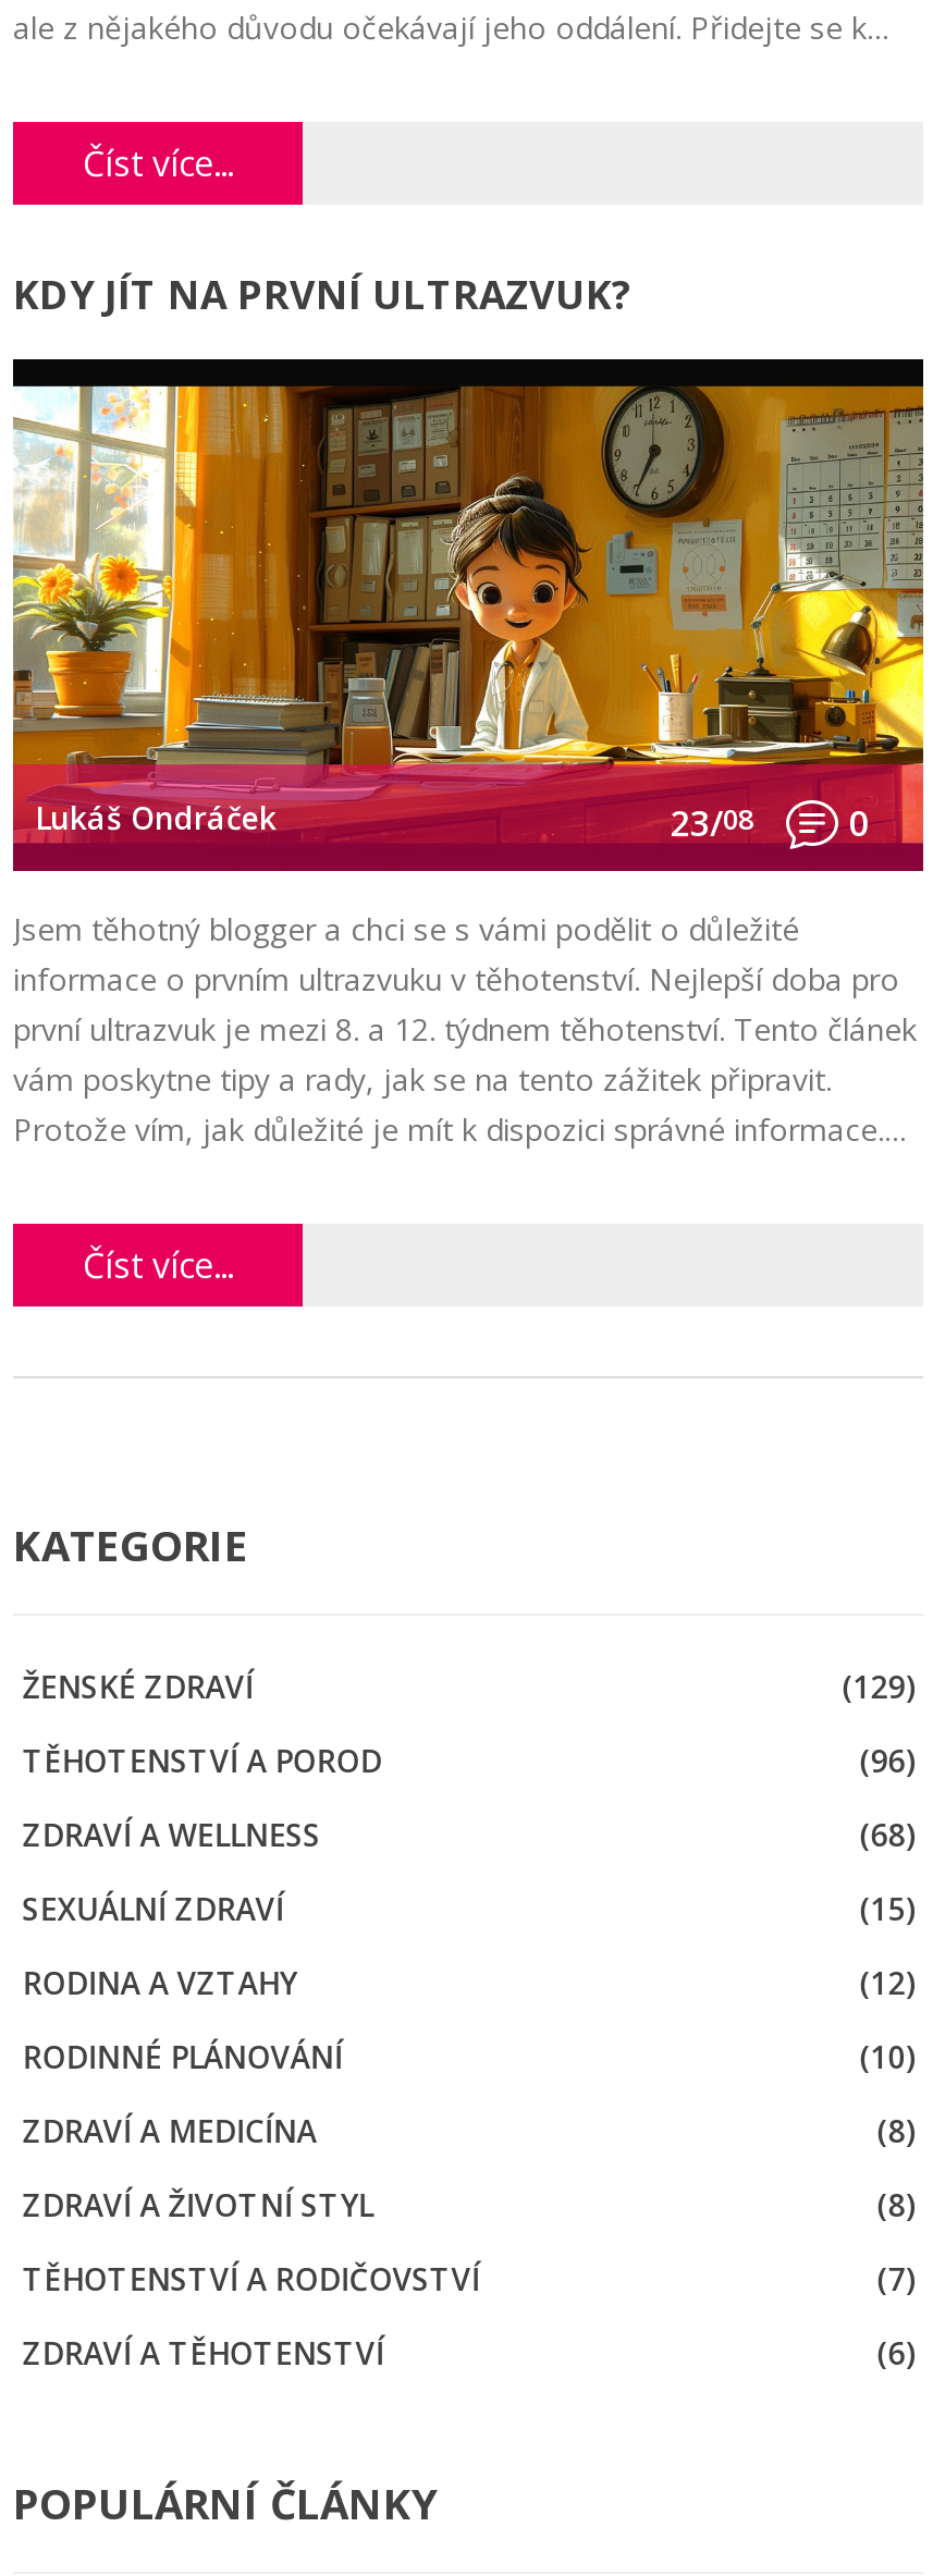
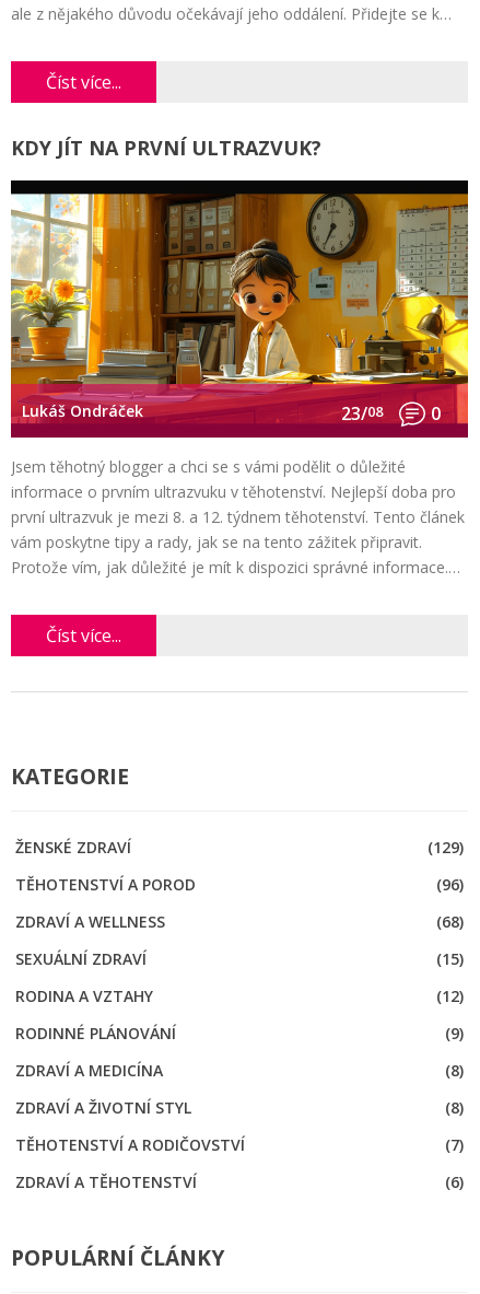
[860,2035,914,2077] (10) -> [445,1022,463,1043] (9)

